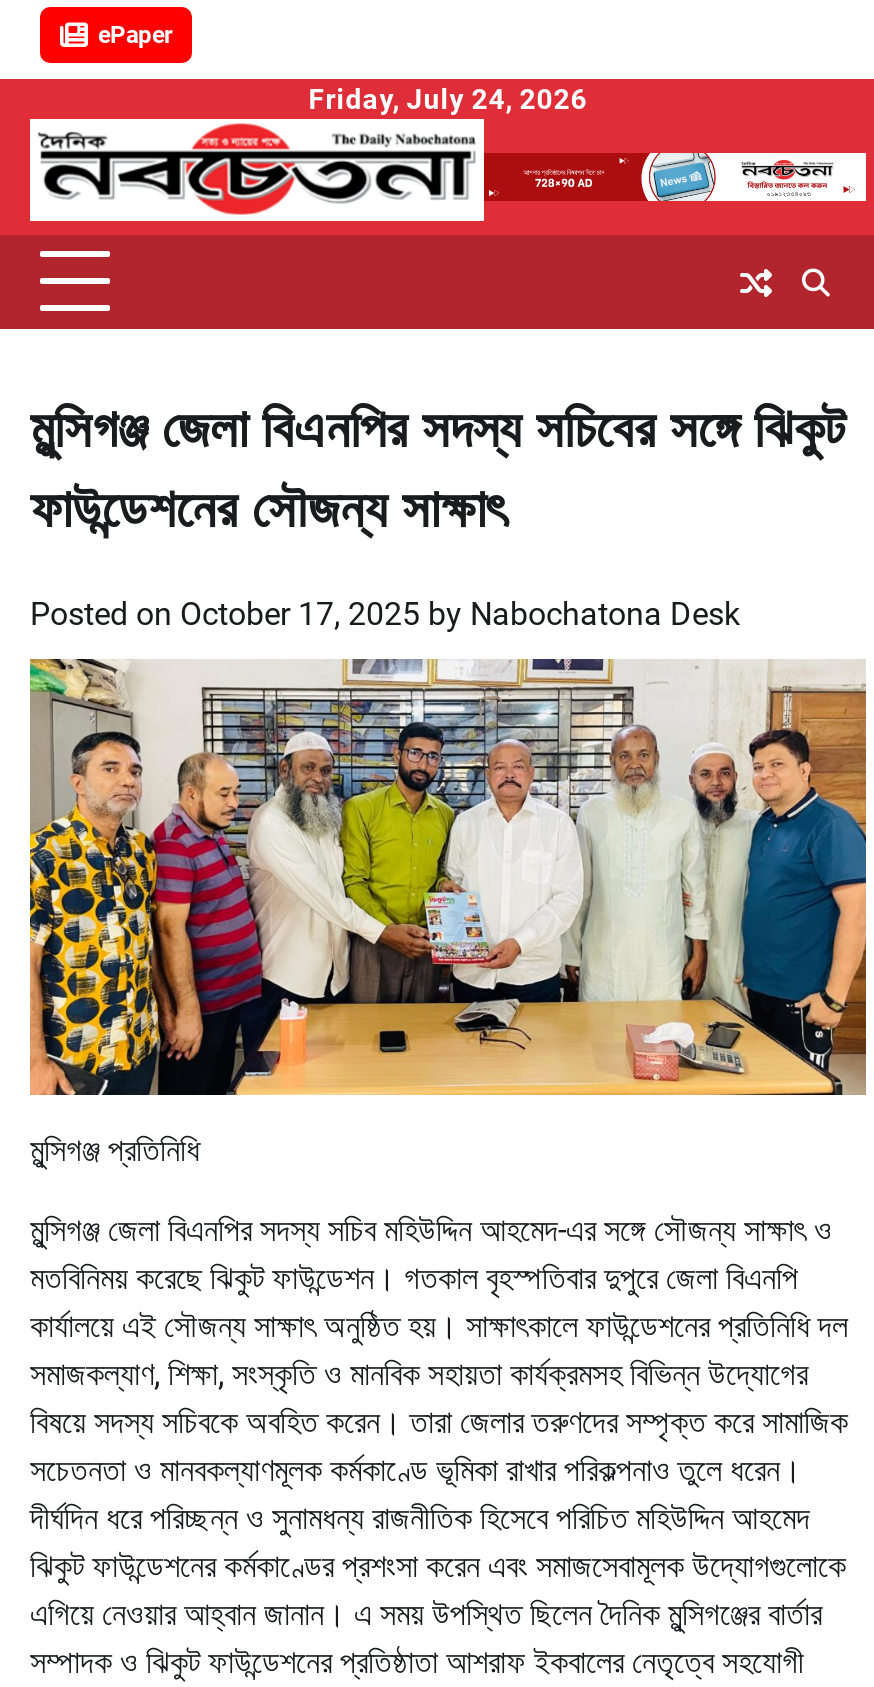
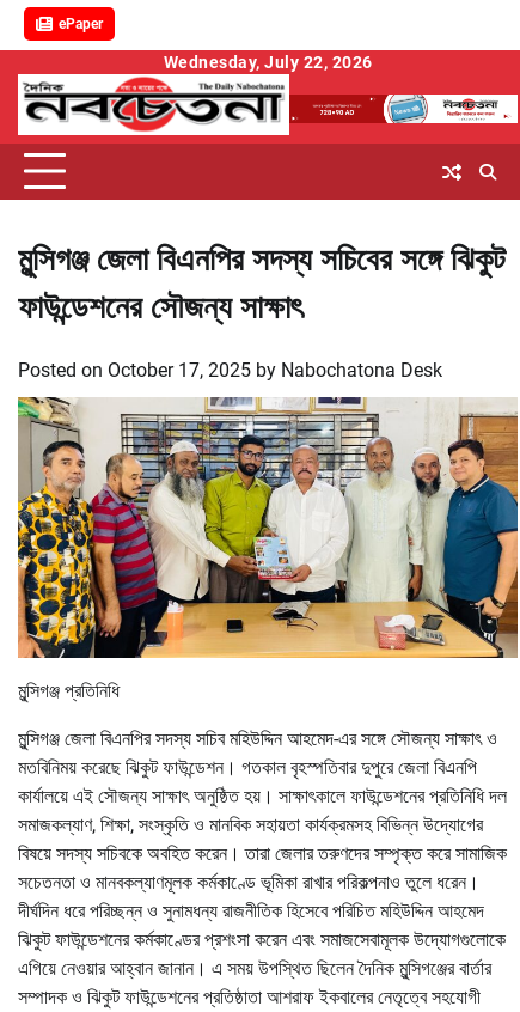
[308,83,588,115] Friday, July 24, 2026 -> [163,53,372,72] Wednesday, July 22, 2026

